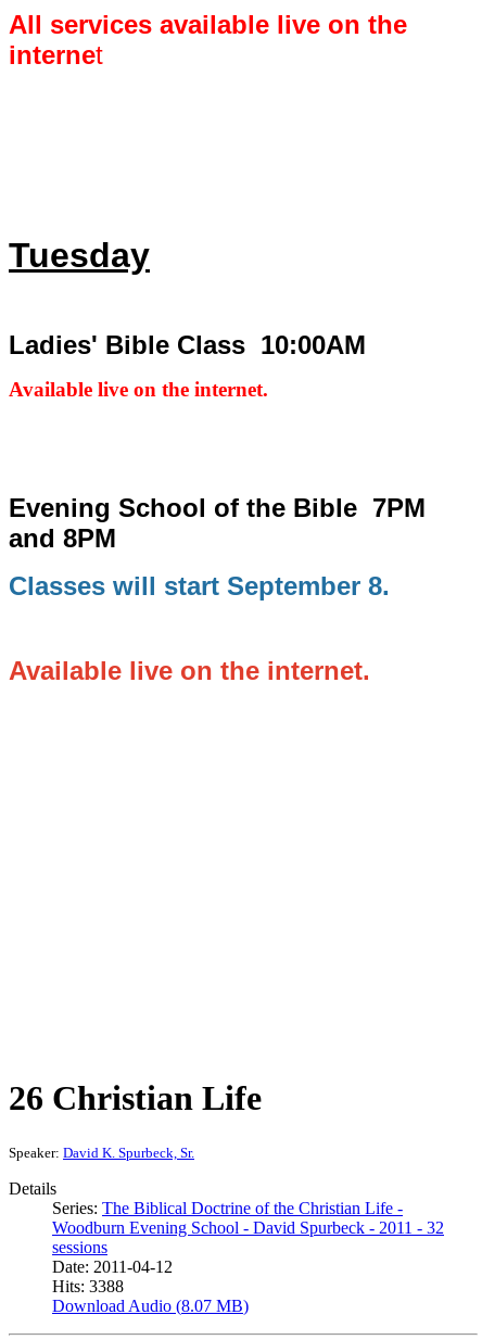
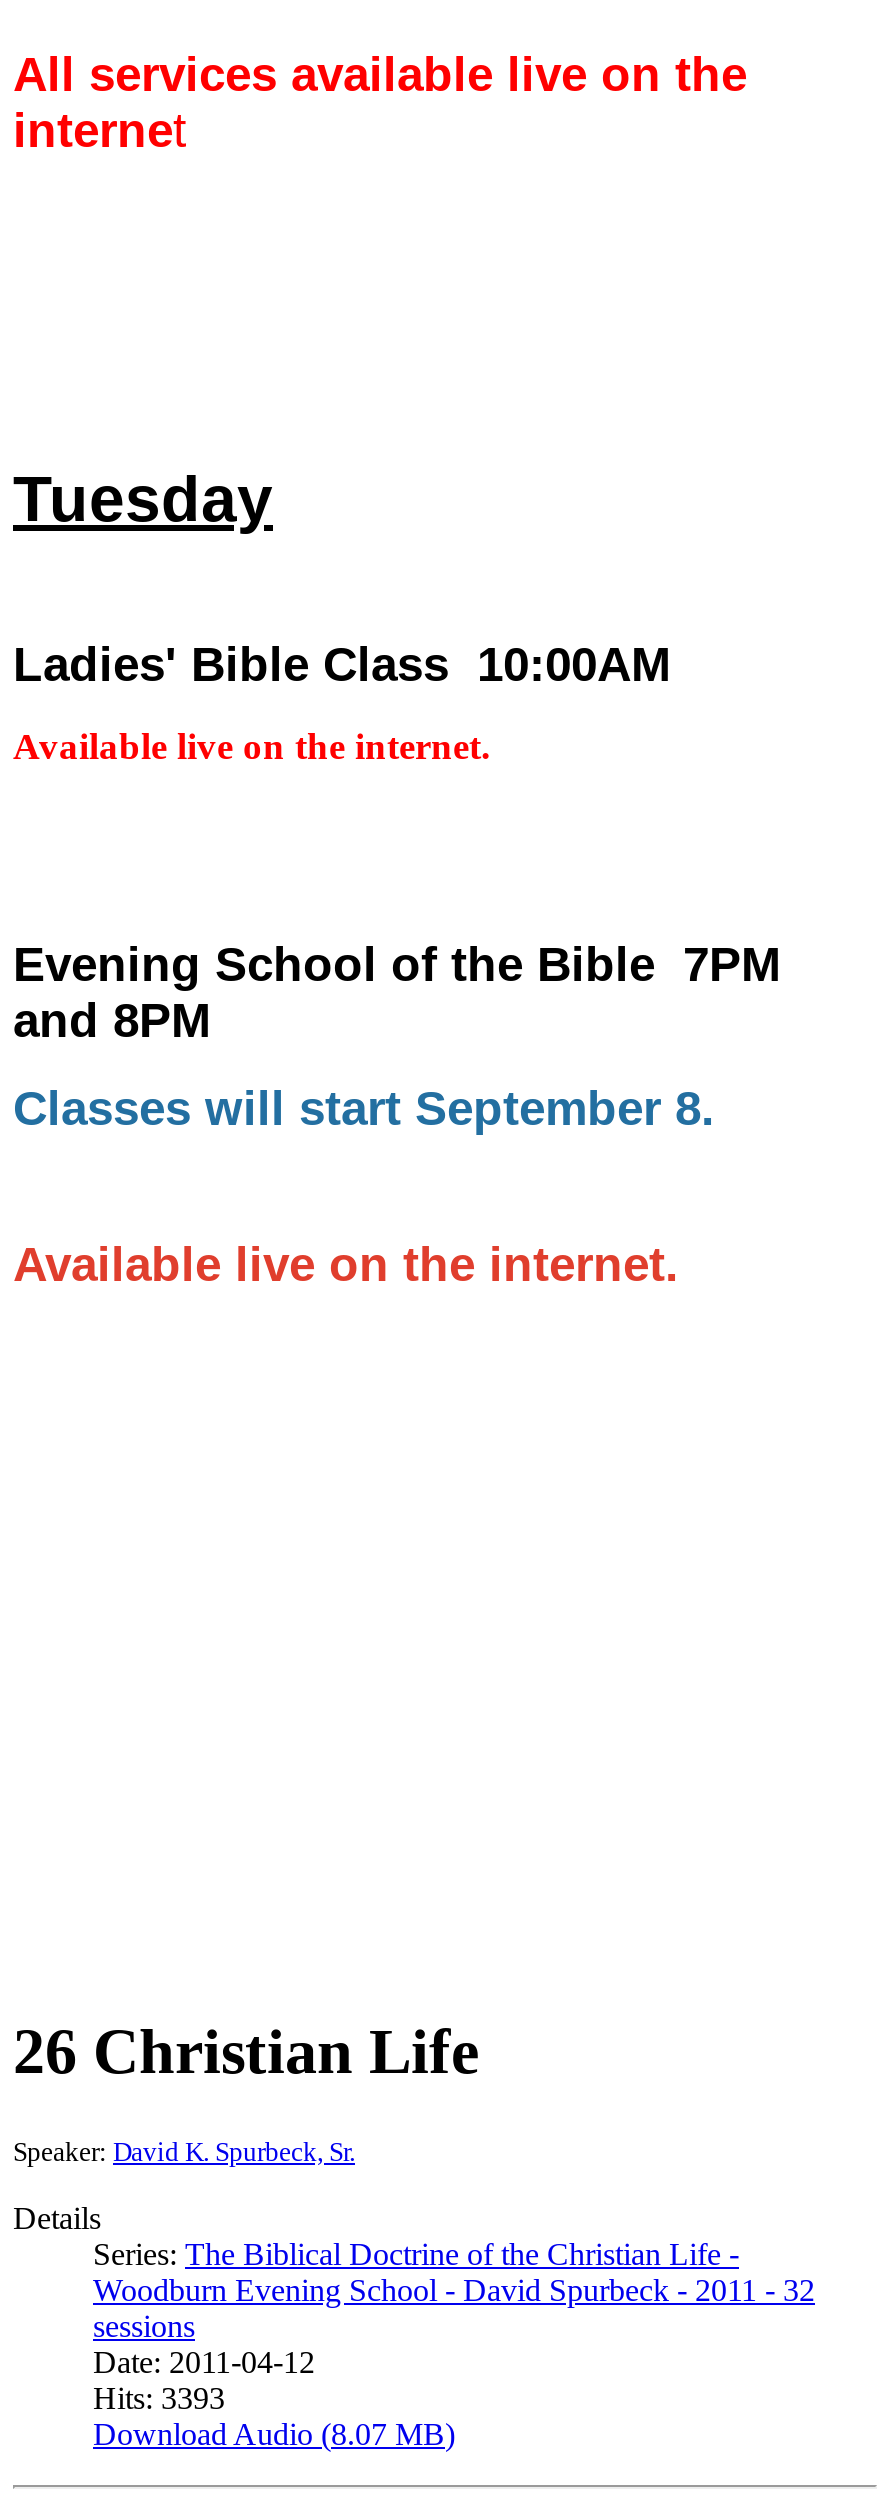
[52,1277,124,1295] Hits: 3388 -> [93,2380,225,2414] Hits: 3393

